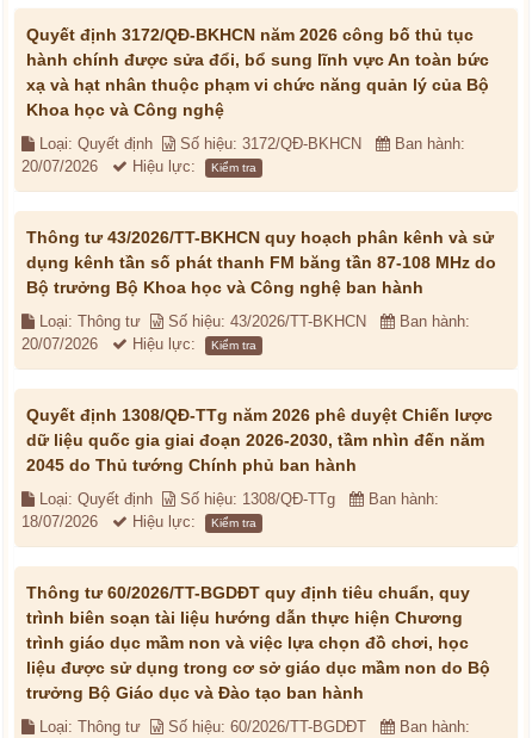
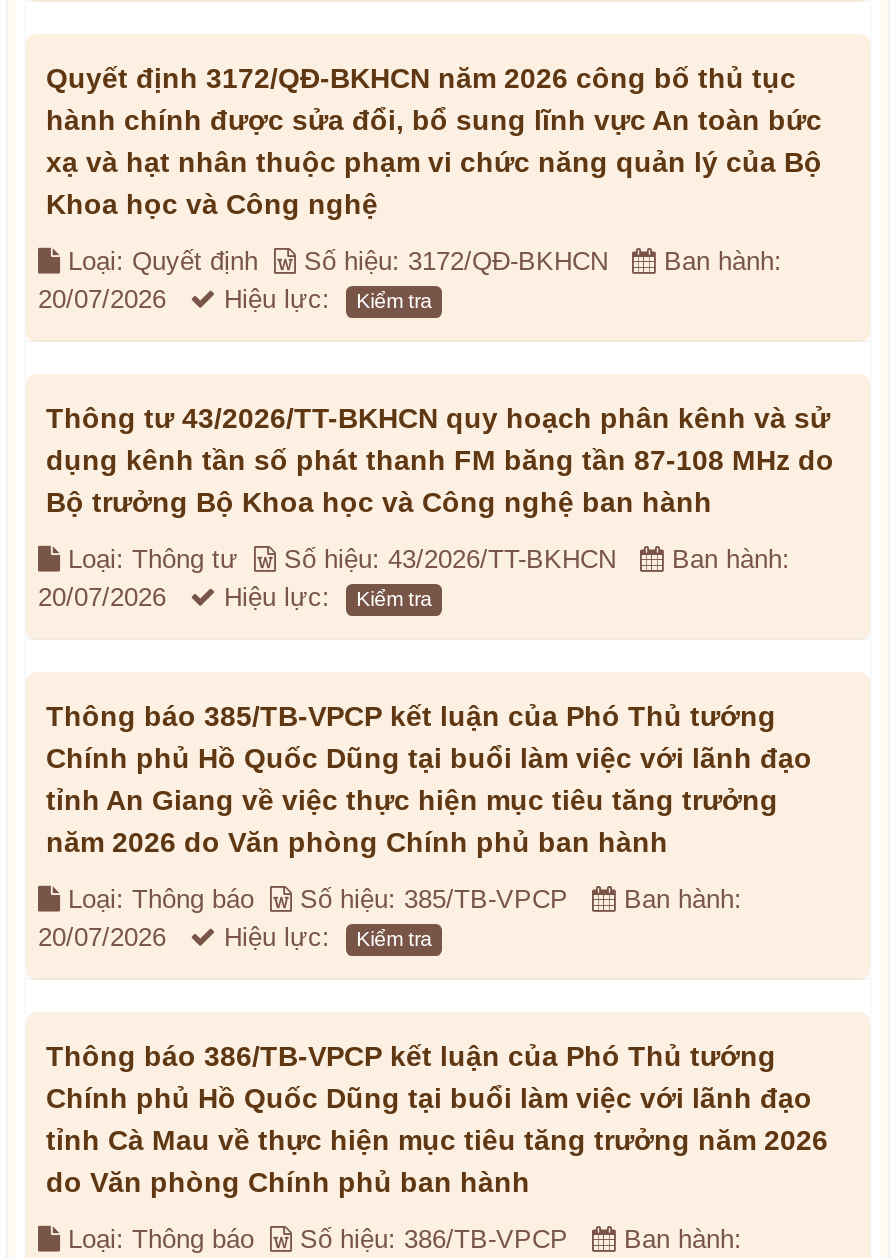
[26,405,493,475] Quyết định 1308/QĐ-TTg năm 2026 phê duyệt Chiến lược | dữ liệu quốc gia giai đoạn 2026-2030, tầm nhìn đến năm | 2045 do Thủ tướng Chính phủ ban hành -> [46,700,812,858] Thông báo 385/TB-VPCP kết luận của Phó Thủ tướng | Chính phủ Hồ Quốc Dũng tại buổi làm việc với lãnh đạo | tỉnh An Giang về việc thực hiện mục tiêu tăng trưởng | năm 2026 do Văn phòng Chính phủ ban hành
[35,490,340,508] Loại: Quyết định | Số hiệu: 1308/QĐ-TTg -> [60,884,576,914] Loại: Thông báo | Số hiệu: 385/TB-VPCP
moved [128,490,439,531] -> [216,884,742,952]: Ban hành: | Hiệu lực: | Kiểm tra
[21,513,257,531] 18/07/2026 Hiệu lực: Kiểm tra -> [38,922,432,952] 20/07/2026 Hiệu lực: Kiểm tra
[26,583,490,702] Thông tư 60/2026/TT-BGDĐT quy định tiêu chuẩn, quy | trình biên soạn tài liệu hướng dẫn thực hiện Chương | trình giáo dục mầm non và việc lựa chọn đồ chơi, học | liệu được sử dụng trong cơ sở giáo dục mầm non do Bộ | trưởng Bộ Giáo dục và Đào tạo ban hành -> [46,1040,828,1198] Thông báo 386/TB-VPCP kết luận của Phó Thủ tướng | Chính phủ Hồ Quốc Dũng tại buổi làm việc với lãnh đạo | tỉnh Cà Mau về thực hiện mục tiêu tăng trưởng năm 2026 | do Văn phòng Chính phủ ban hành
[35,718,371,736] Loại: Thông tư | Số hiệu: 60/2026/TT-BGDĐT -> [60,1224,576,1254] Loại: Thông báo | Số hiệu: 386/TB-VPCP

